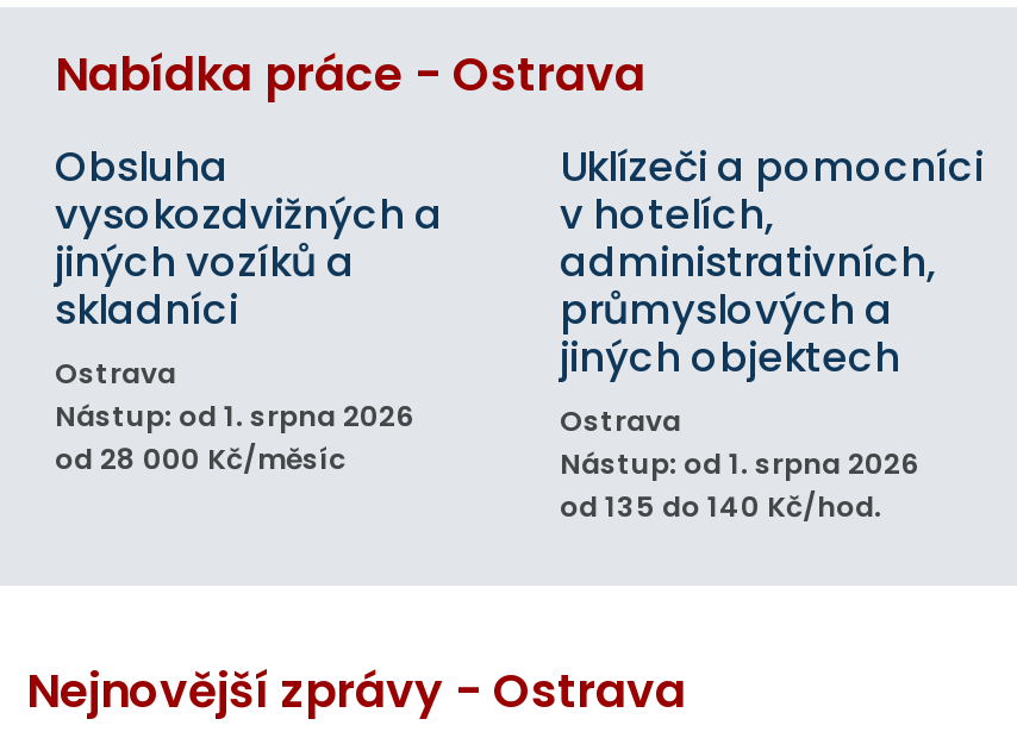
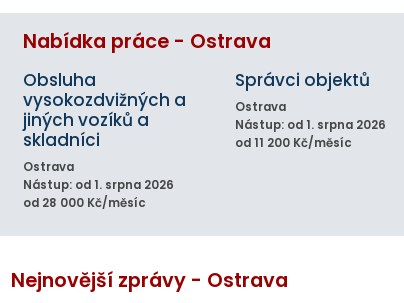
[560,138,984,386] Uklízeči a pomocníci | v hotelích, | administrativních, | průmyslových a | jiných objektech -> [235,68,370,92] Správci objektů
moved [560,403,919,484] -> [235,99,386,133]: Ostrava | Nástup: od 1. srpna 2026
[560,488,881,526] od 135 do 140 Kč/hod. -> [235,135,352,151] od 11 200 Kč/měsíc

